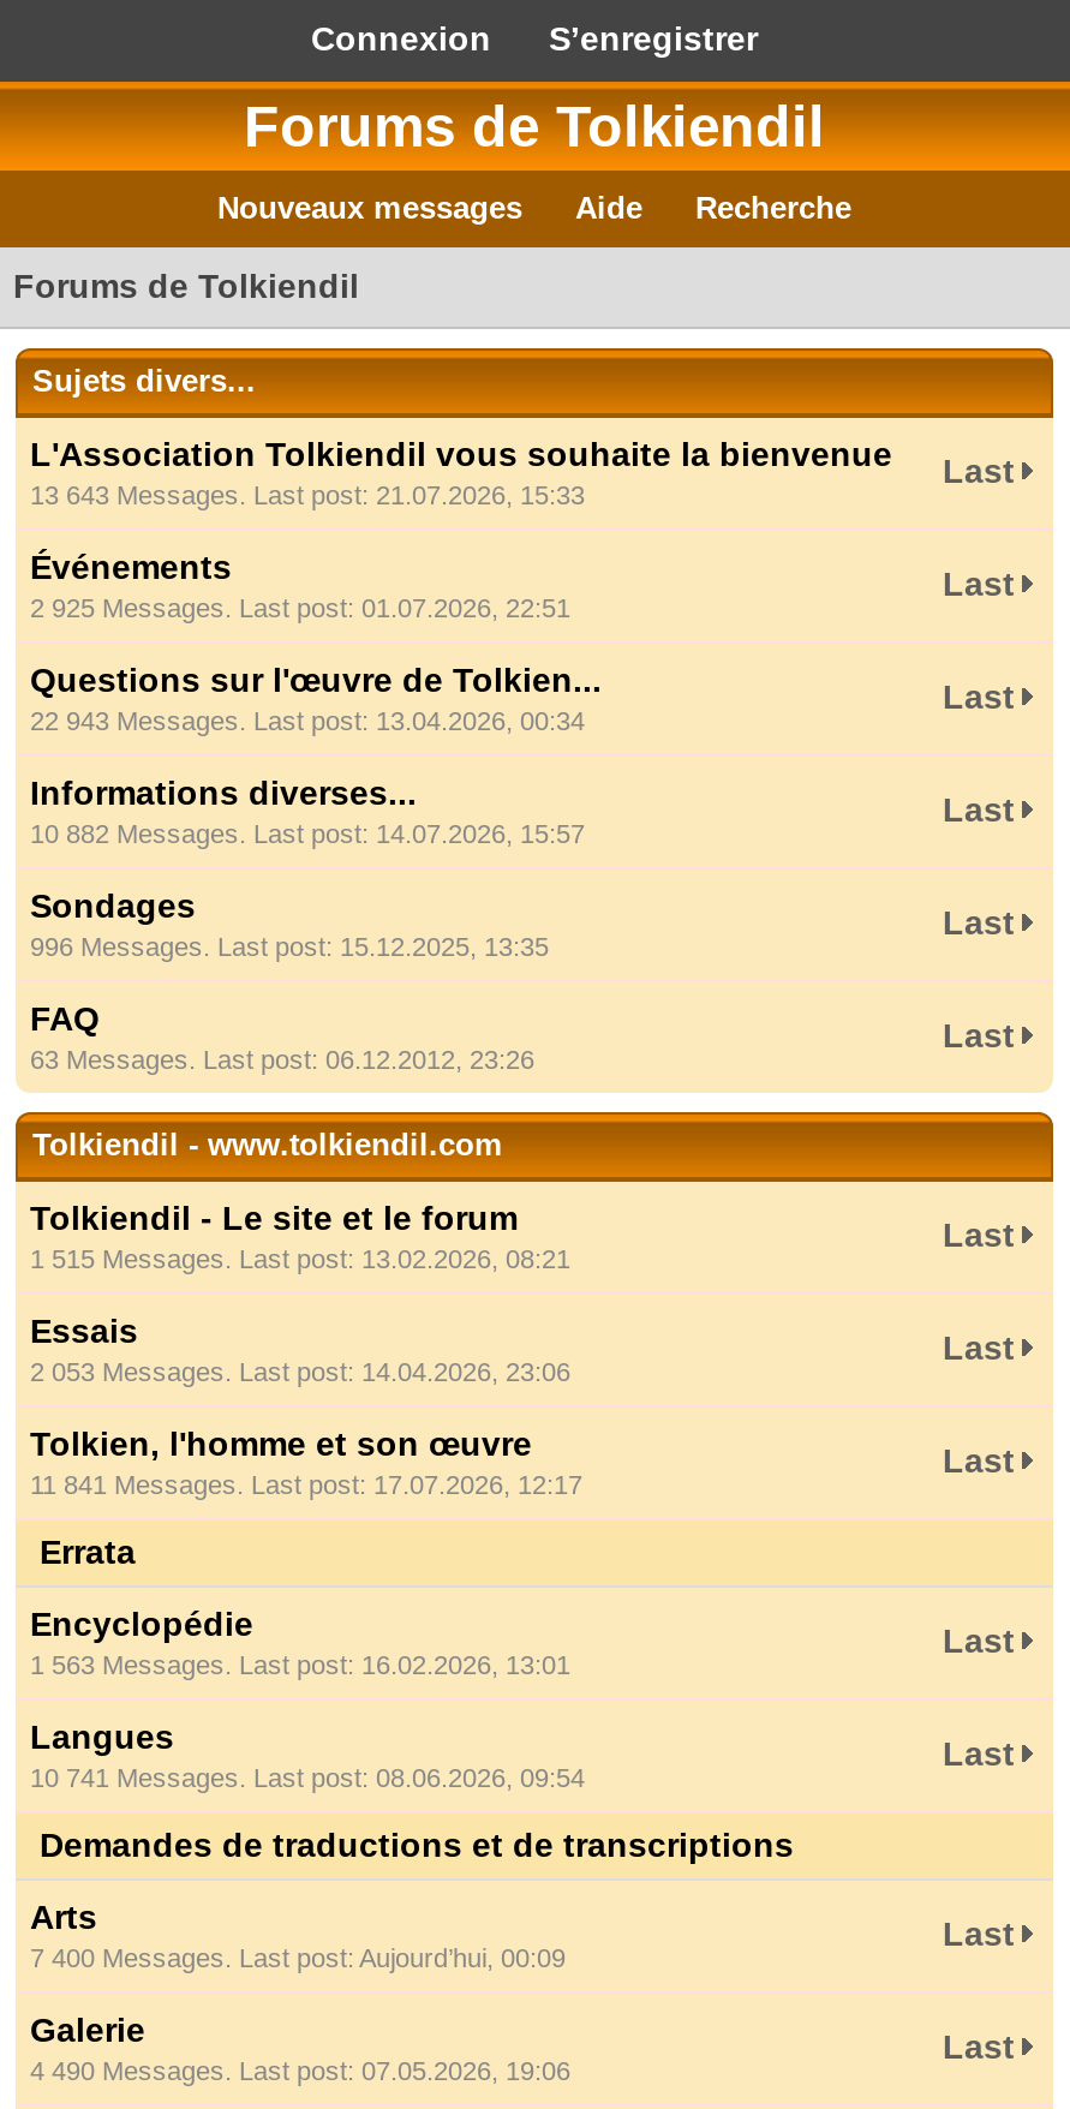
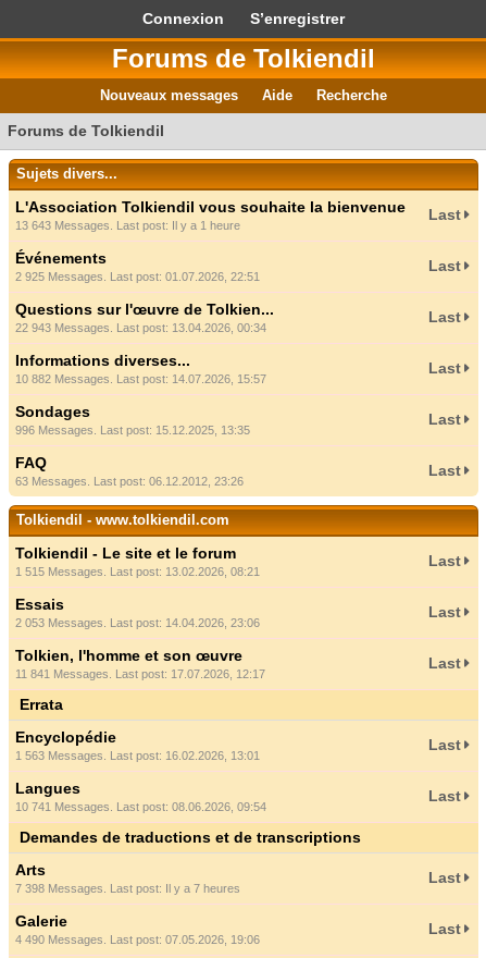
[30,480,585,509] 13 643 Messages. Last post: 21.07.2026, 15:33 -> [15,219,240,232] 13 643 Messages. Last post: Il y a 1 heure
[30,1943,566,1972] 7 400 Messages. Last post: Aujourd’hui, 00:09 -> [15,882,240,895] 7 398 Messages. Last post: Il y a 7 heures

